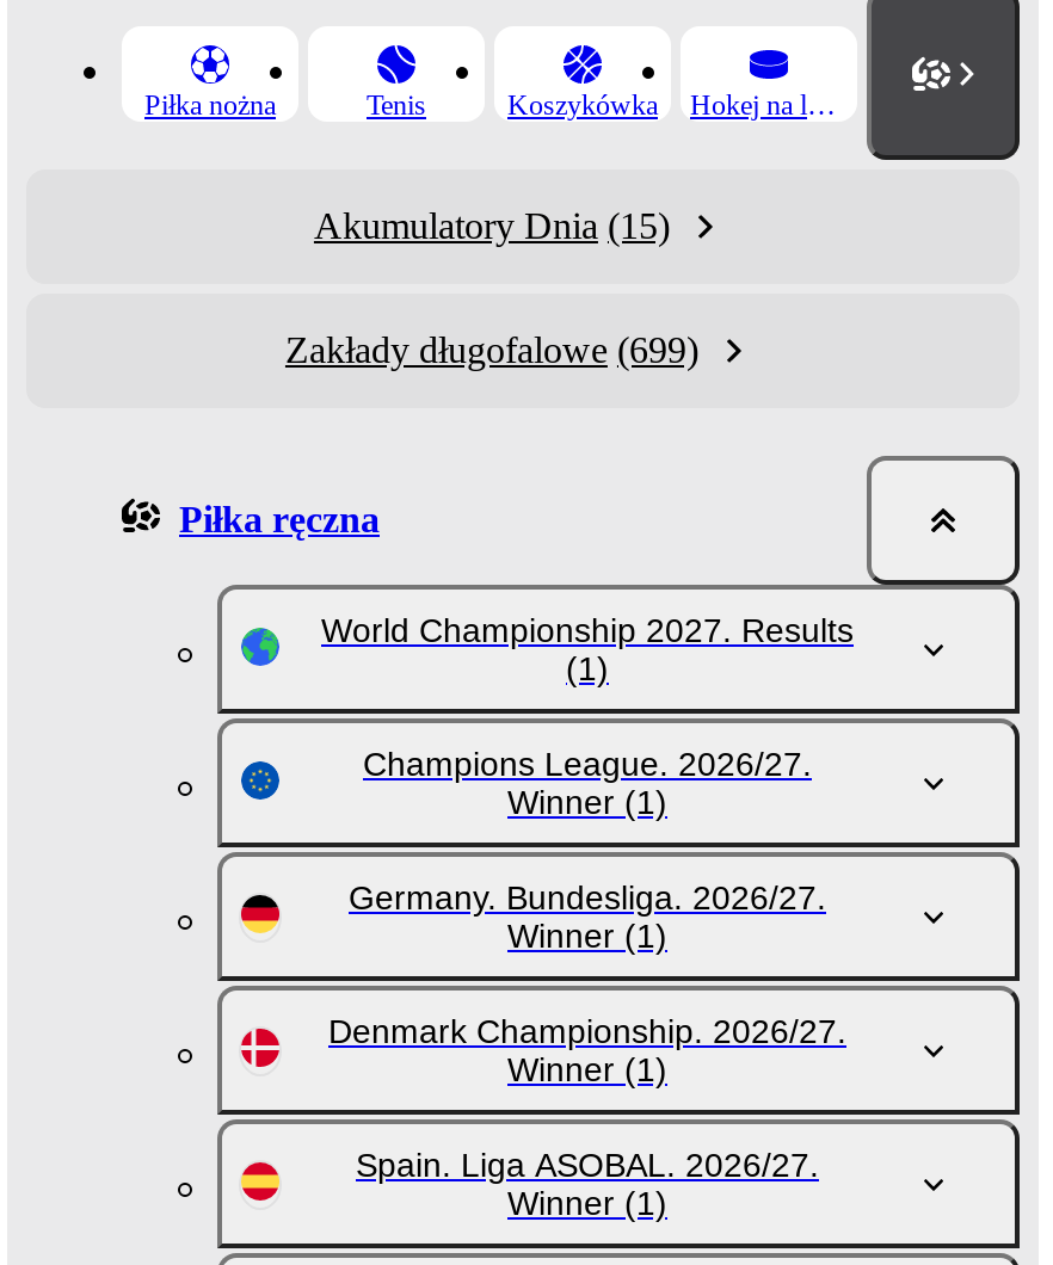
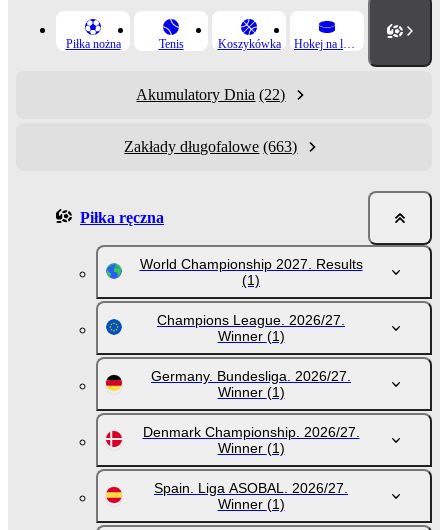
[314,205,670,246] Akumulatory Dnia (15) -> [136,86,285,103] Akumulatory Dnia (22)
[285,329,698,370] Zakłady długofalowe (699) -> [124,138,297,155] Zakłady długofalowe (663)

